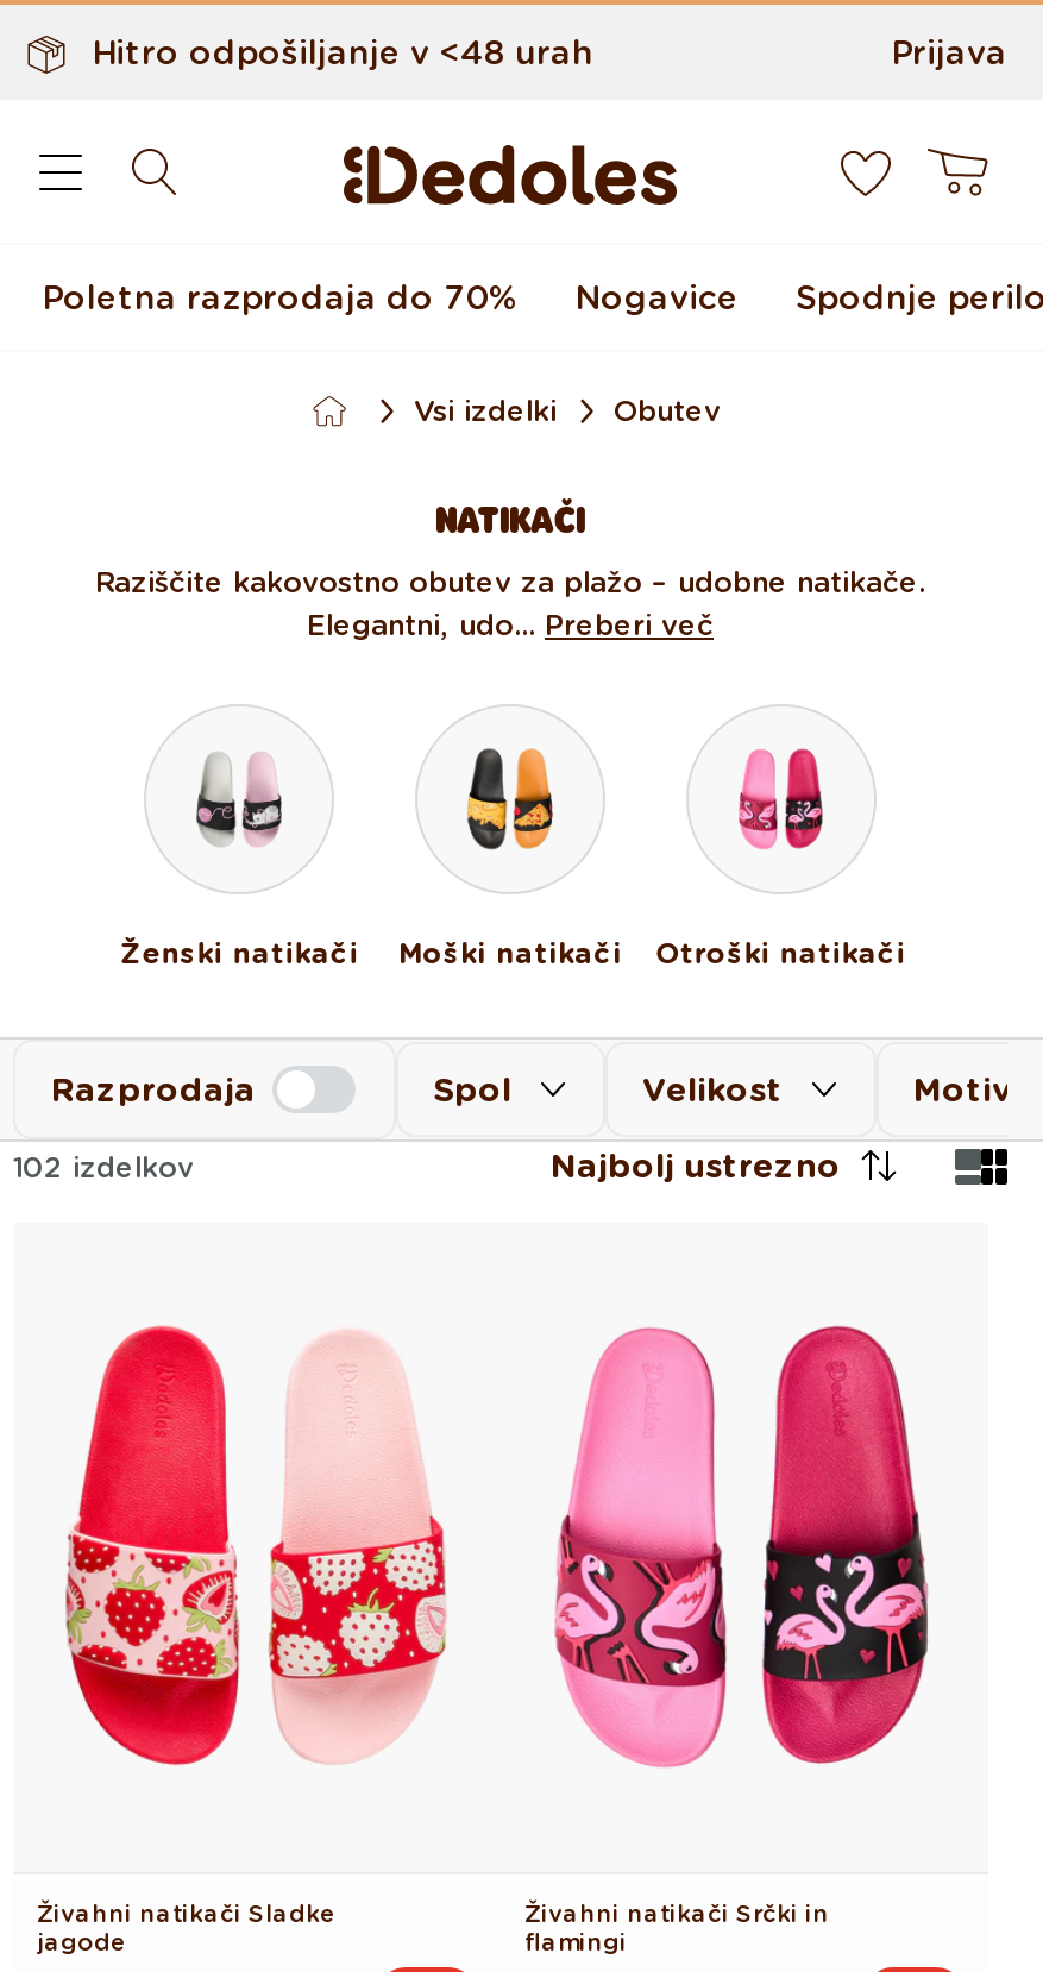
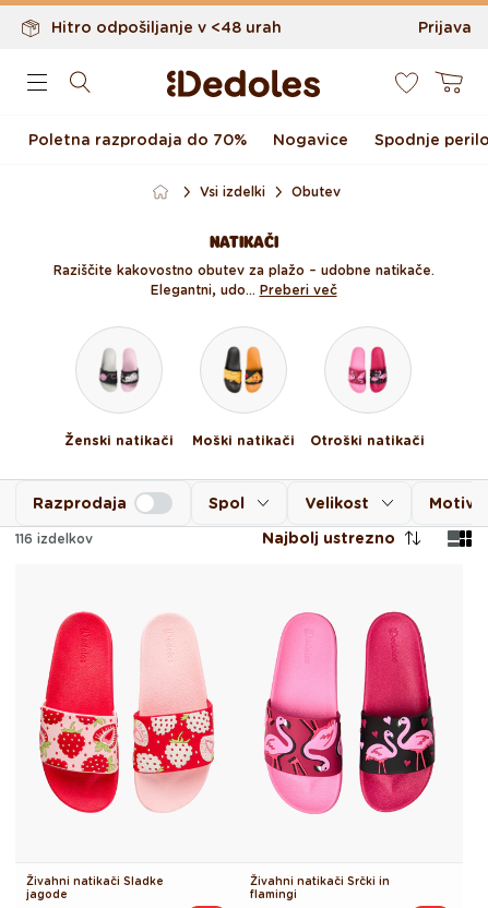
[13,1148,194,1183] 102 izdelkov -> [15,530,93,546] 116 izdelkov

